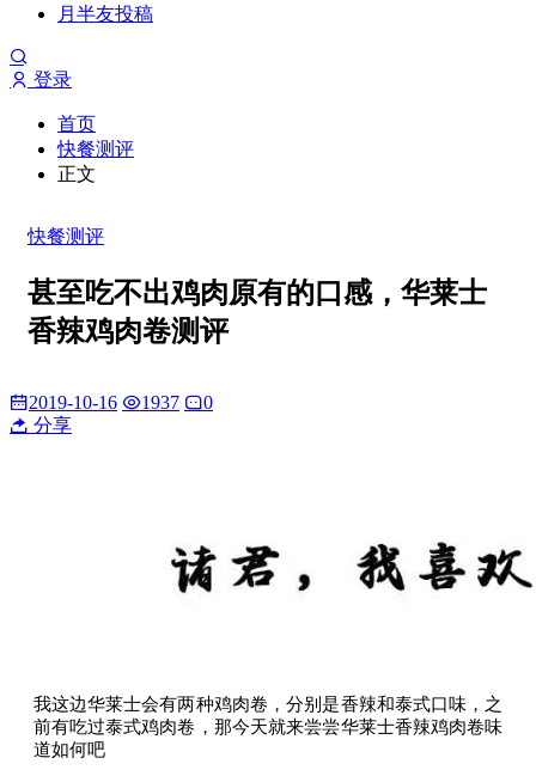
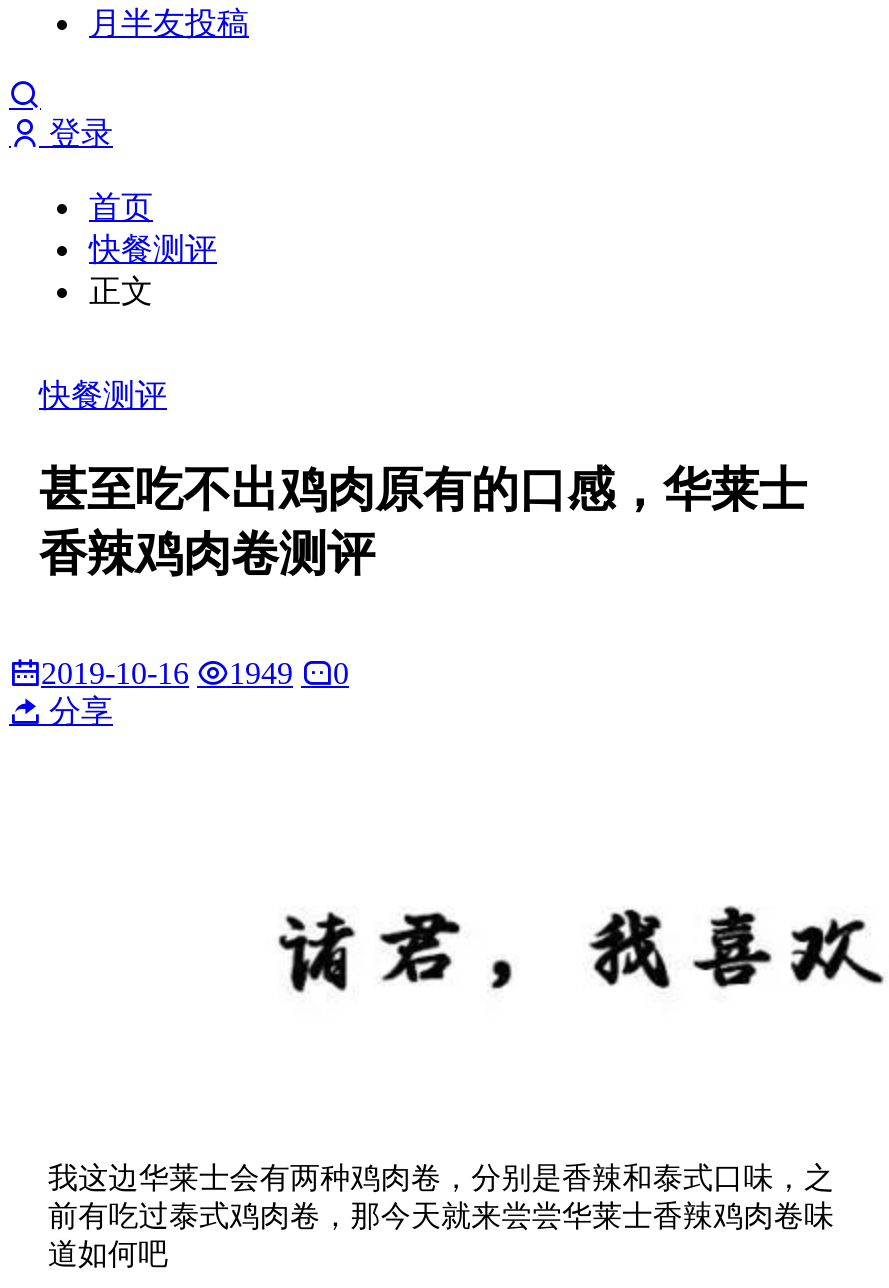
[141,392,179,412] 1937 -> [229,656,293,690] 1949

